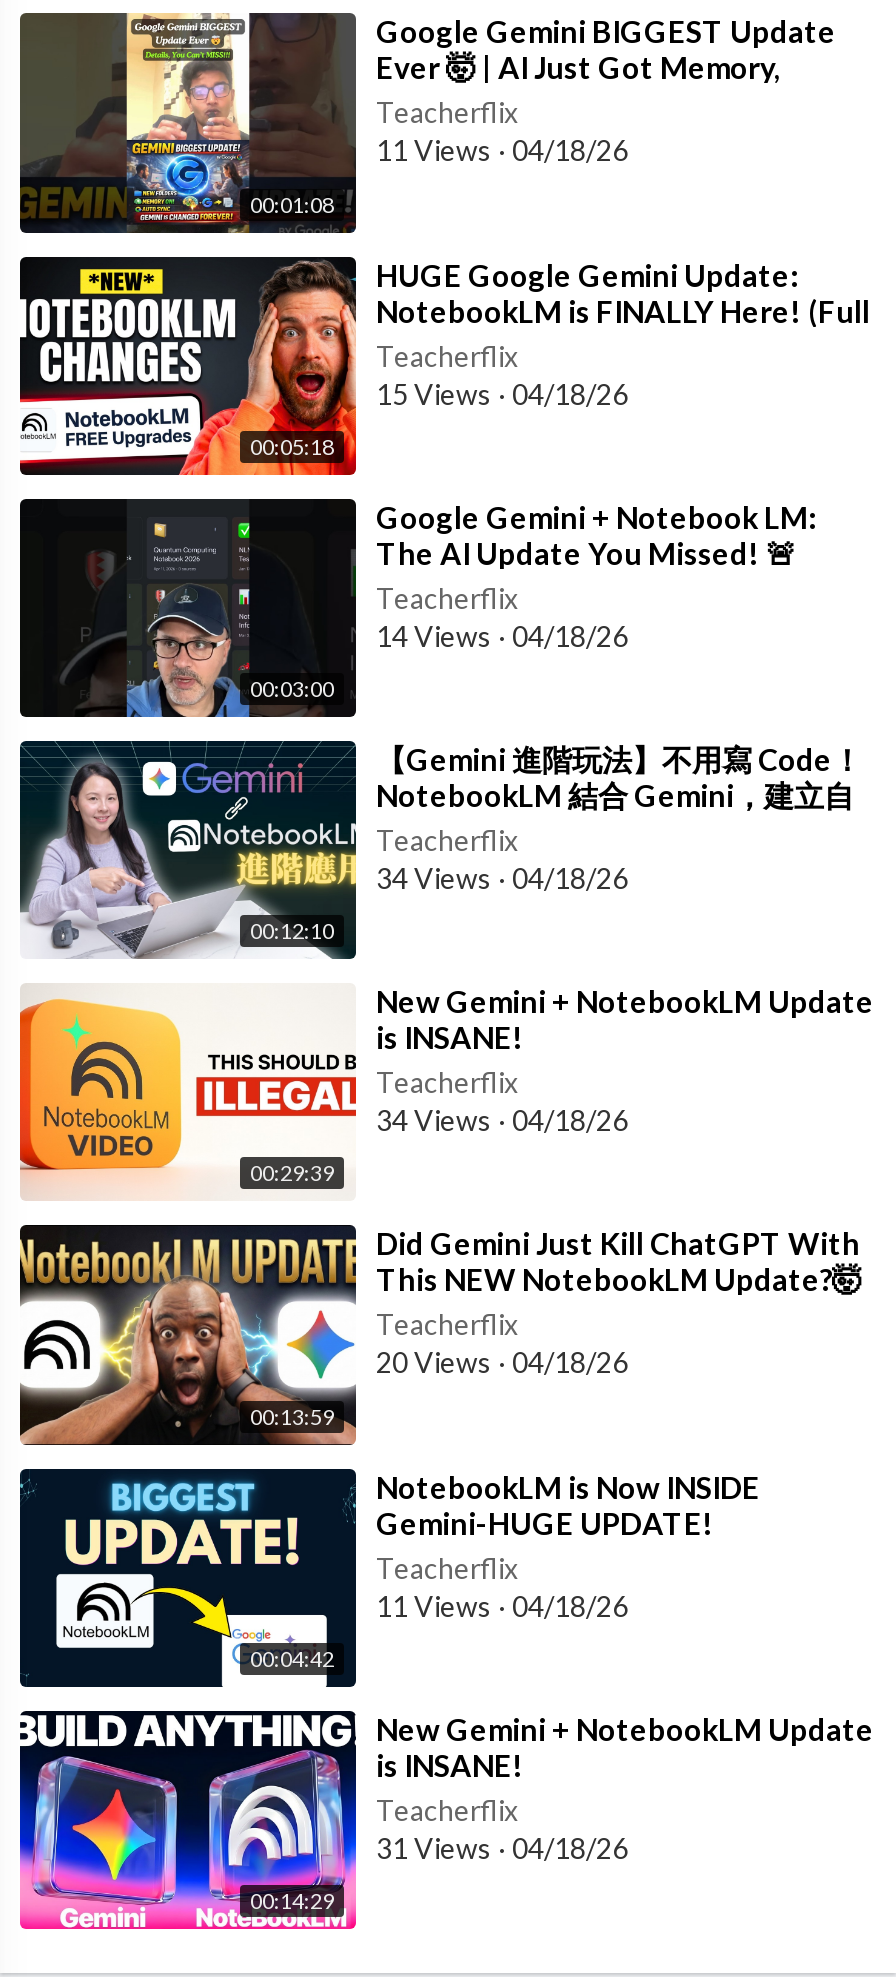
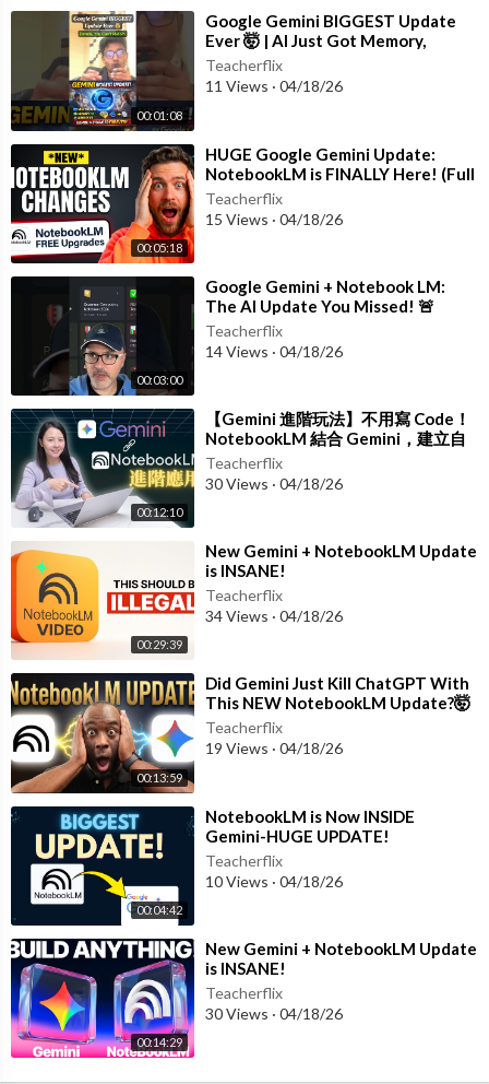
[376,861,628,895] 34 Views · 04/18/26 -> [205,474,343,493] 30 Views · 04/18/26
[376,1346,628,1380] 20 Views · 04/18/26 -> [205,739,343,758] 19 Views · 04/18/26
[376,1588,628,1622] 11 Views · 04/18/26 -> [205,871,343,890] 10 Views · 04/18/26
[376,1830,628,1864] 31 Views · 04/18/26 -> [205,1004,343,1022] 30 Views · 04/18/26

